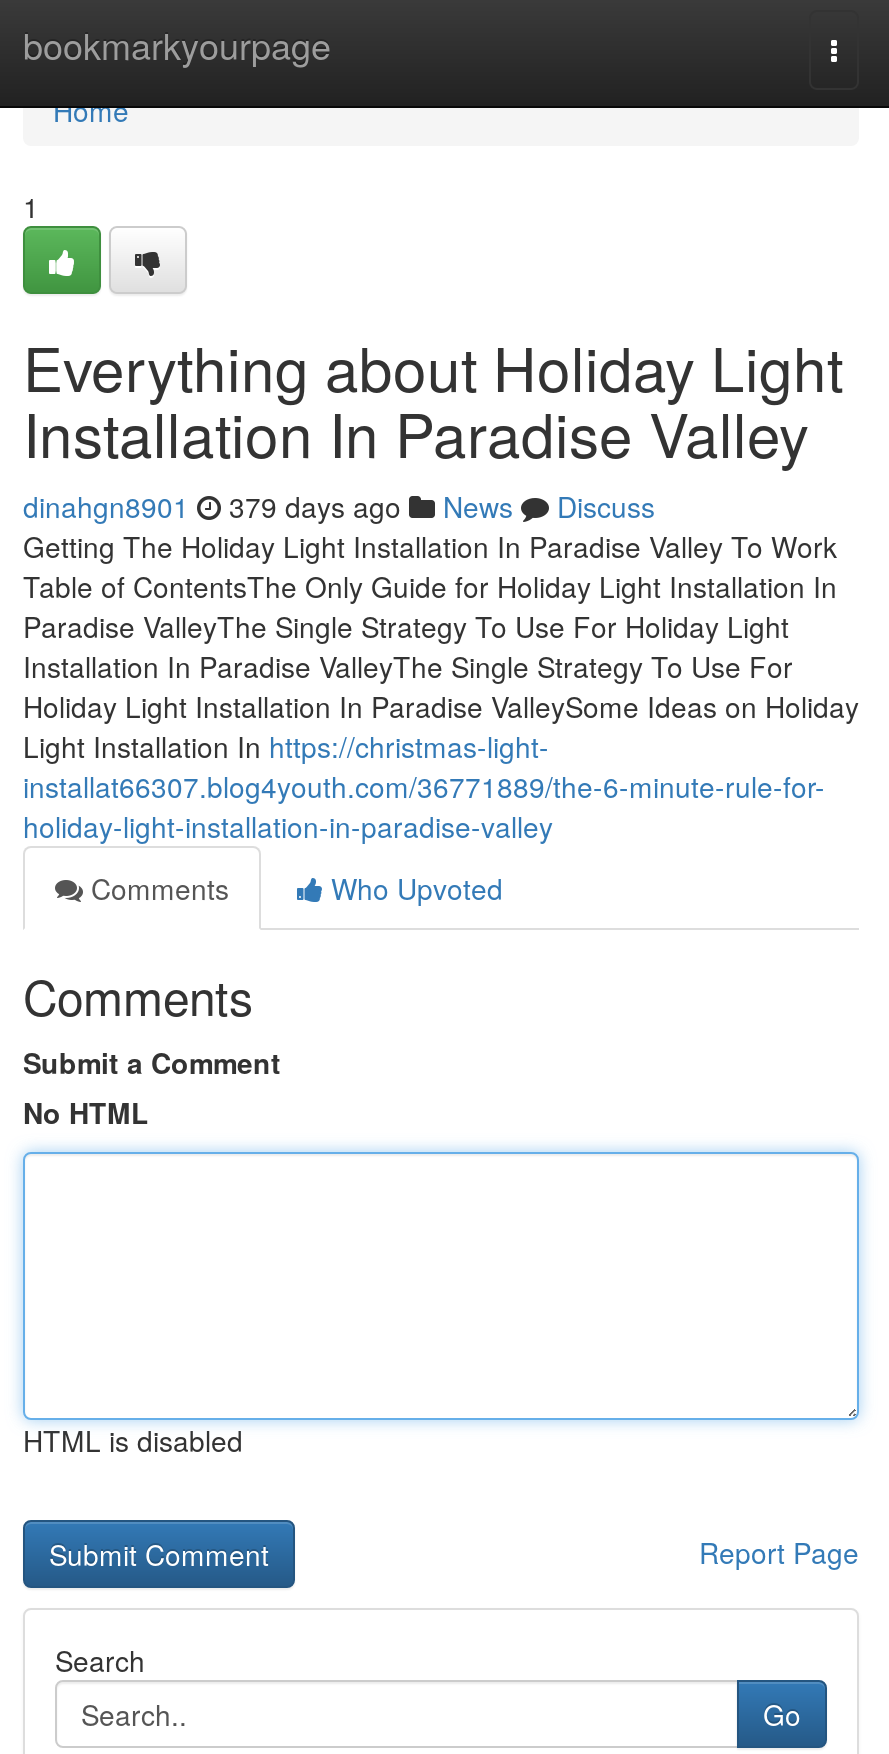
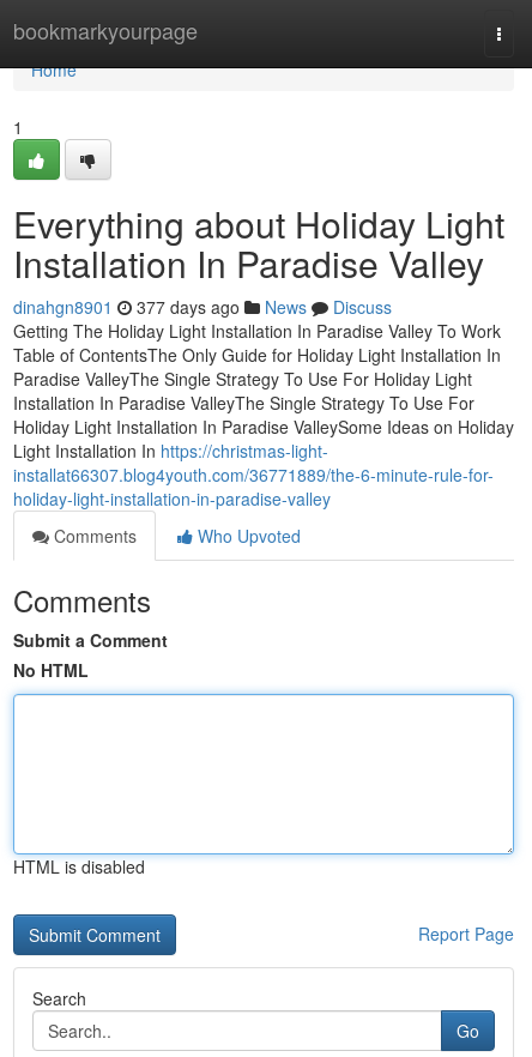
[23,486,655,526] dinahgn8901 379 days ago News Discuss -> [13,295,392,319] dinahgn8901 377 days ago News Discuss

